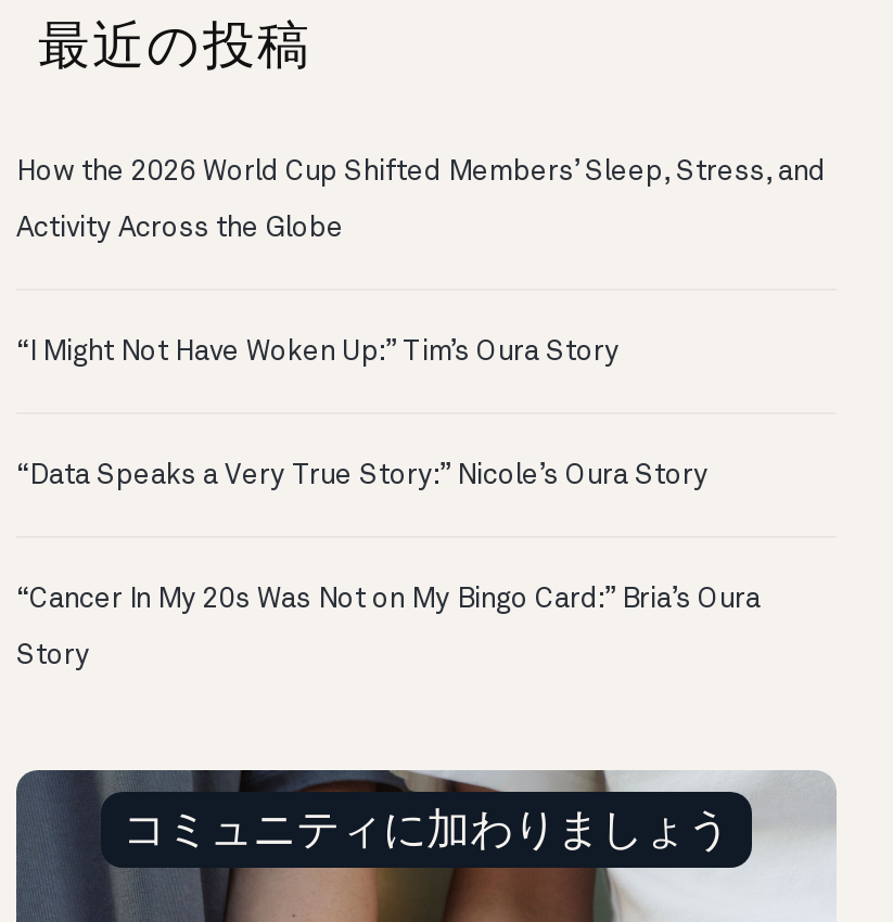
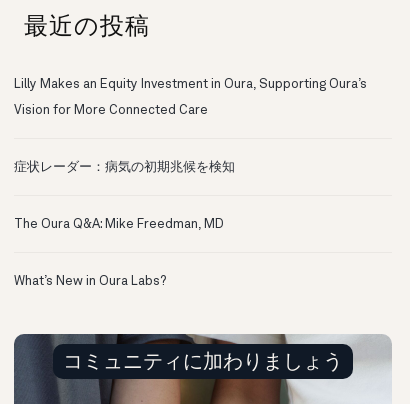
[16,158,826,243] How the 2026 World Cup Shifted Members’ Sleep, Stress, and | Activity Across the Globe -> [14,78,367,117] Lilly Makes an Equity Investment in Oura, Supporting Oura’s | Vision for More Connected Care
[16,338,620,366] “I Might Not Have Woken Up:” Tim’s Oura Story -> [14,161,235,174] 症状レーダー：病気の初期兆候を検知
[16,462,709,490] “Data Speaks a Very True Story:” Nicole’s Oura Story -> [14,218,224,231] The Oura Q&A: Mike Freedman, MD
[16,585,761,670] “Cancer In My 20s Was Not on My Bingo Card:” Bria’s Oura | Story -> [14,275,166,288] What’s New in Oura Labs?

